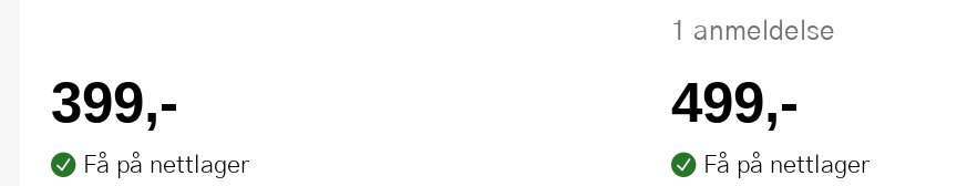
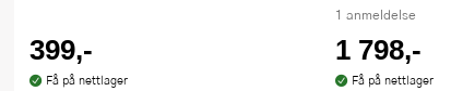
[671,70,800,132] 499,- -> [335,34,422,65] 1 798,-

